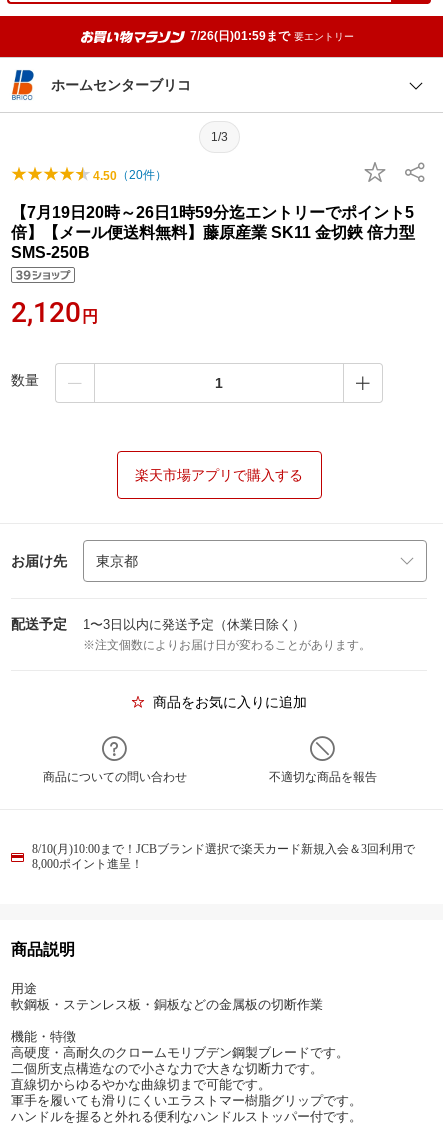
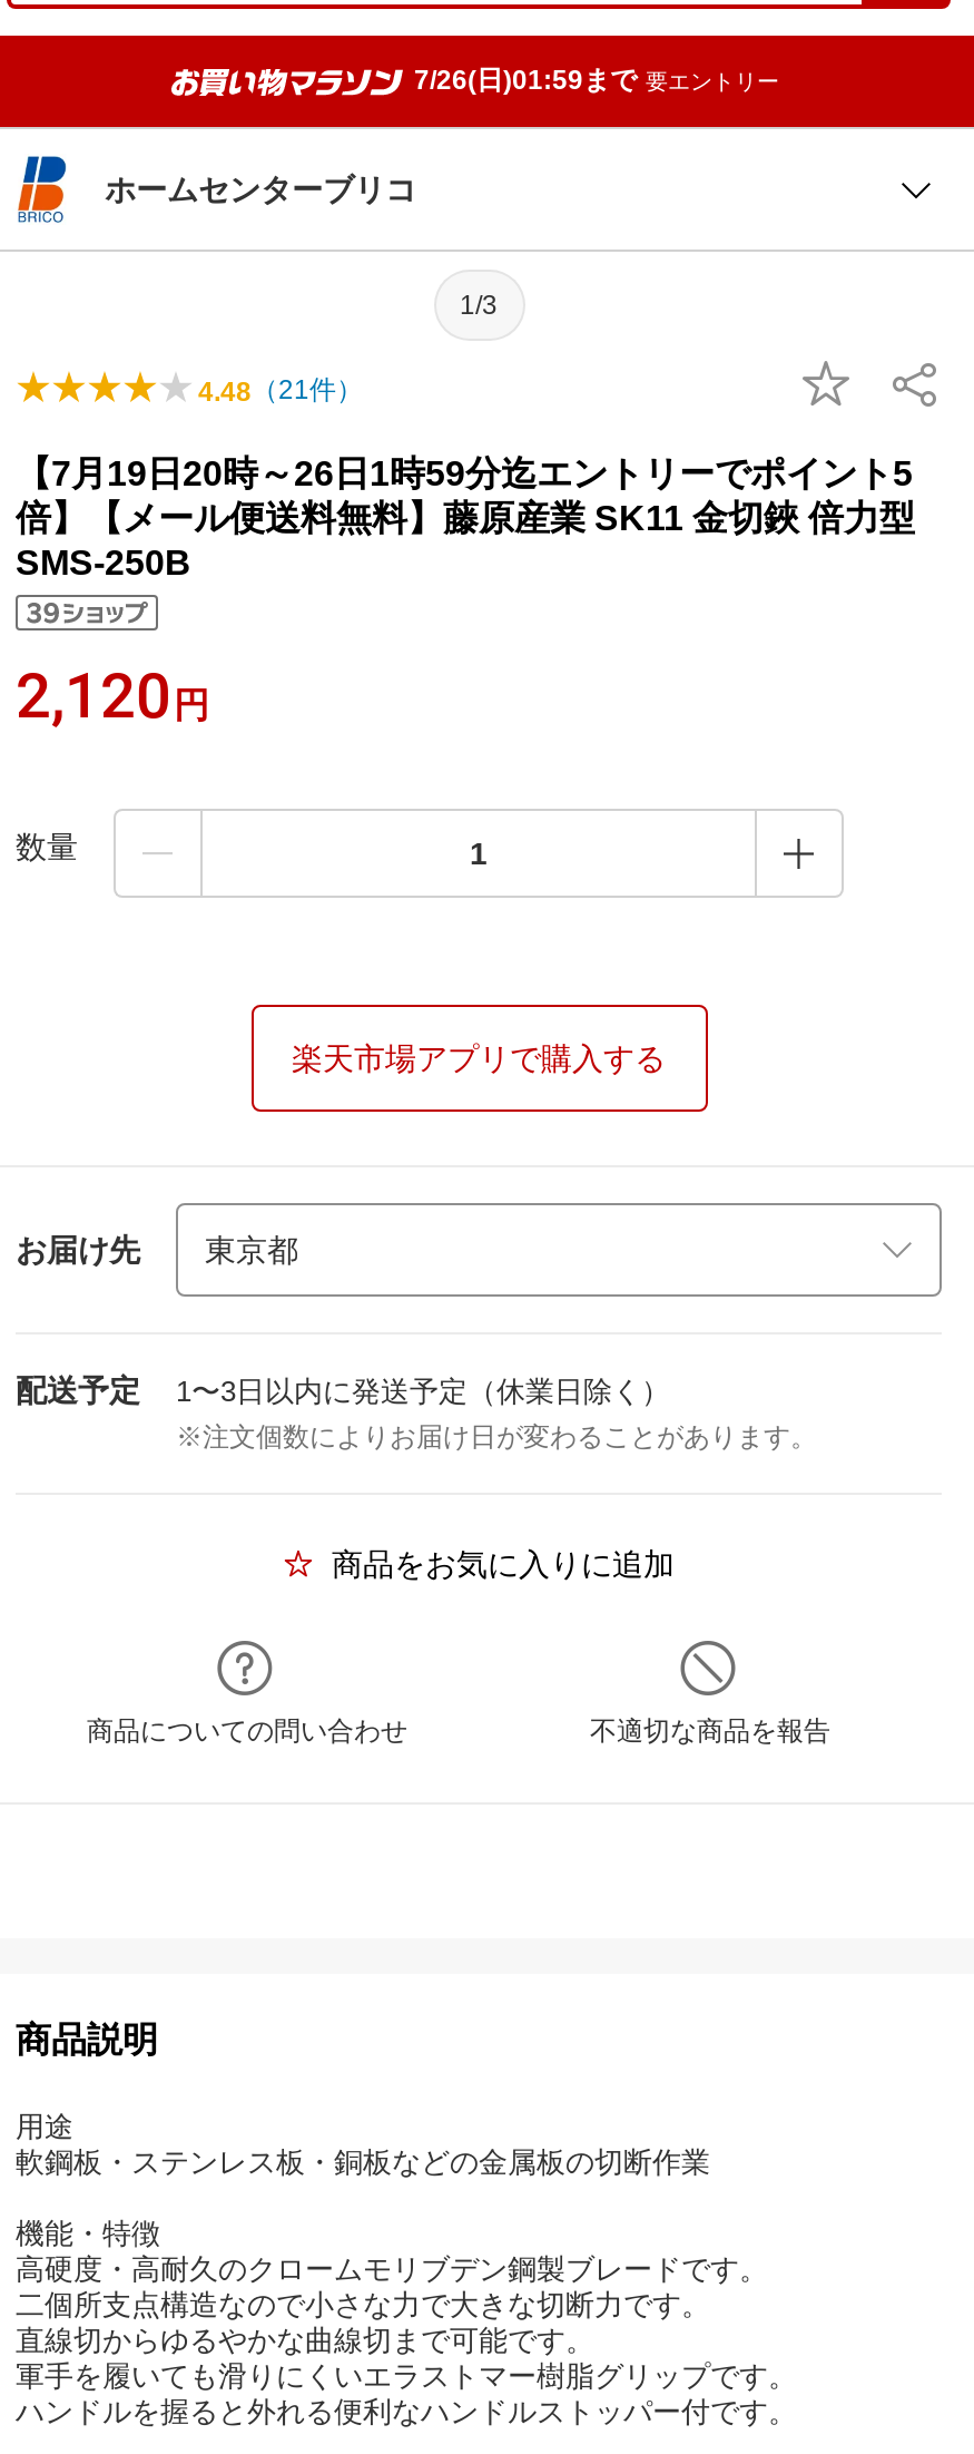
[93,168,167,183] 4.50（20件） -> [198,374,363,408] 4.48（21件）
[32,842,415,871] 8/10(月)10:00まで！JCBブランド選択で楽天カード新規入会＆3回利用で | 8,000ポイント進呈！ -> none

